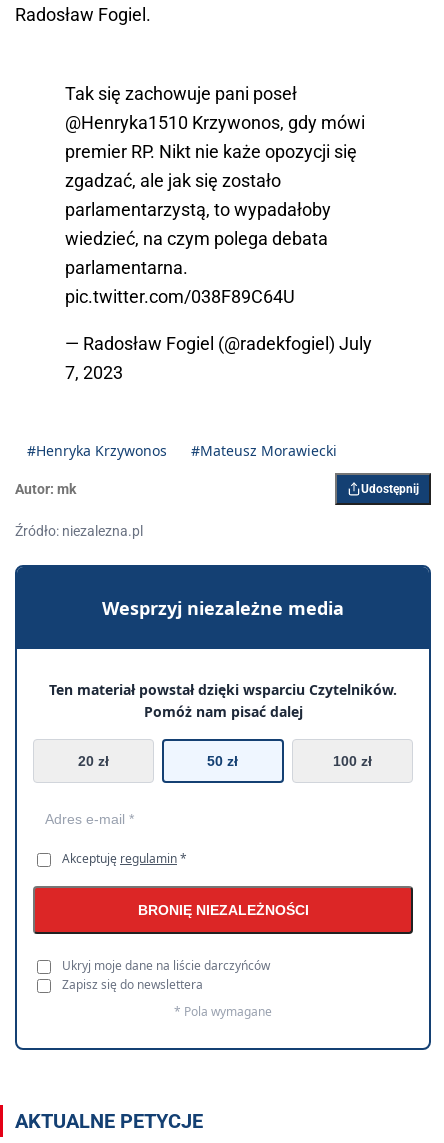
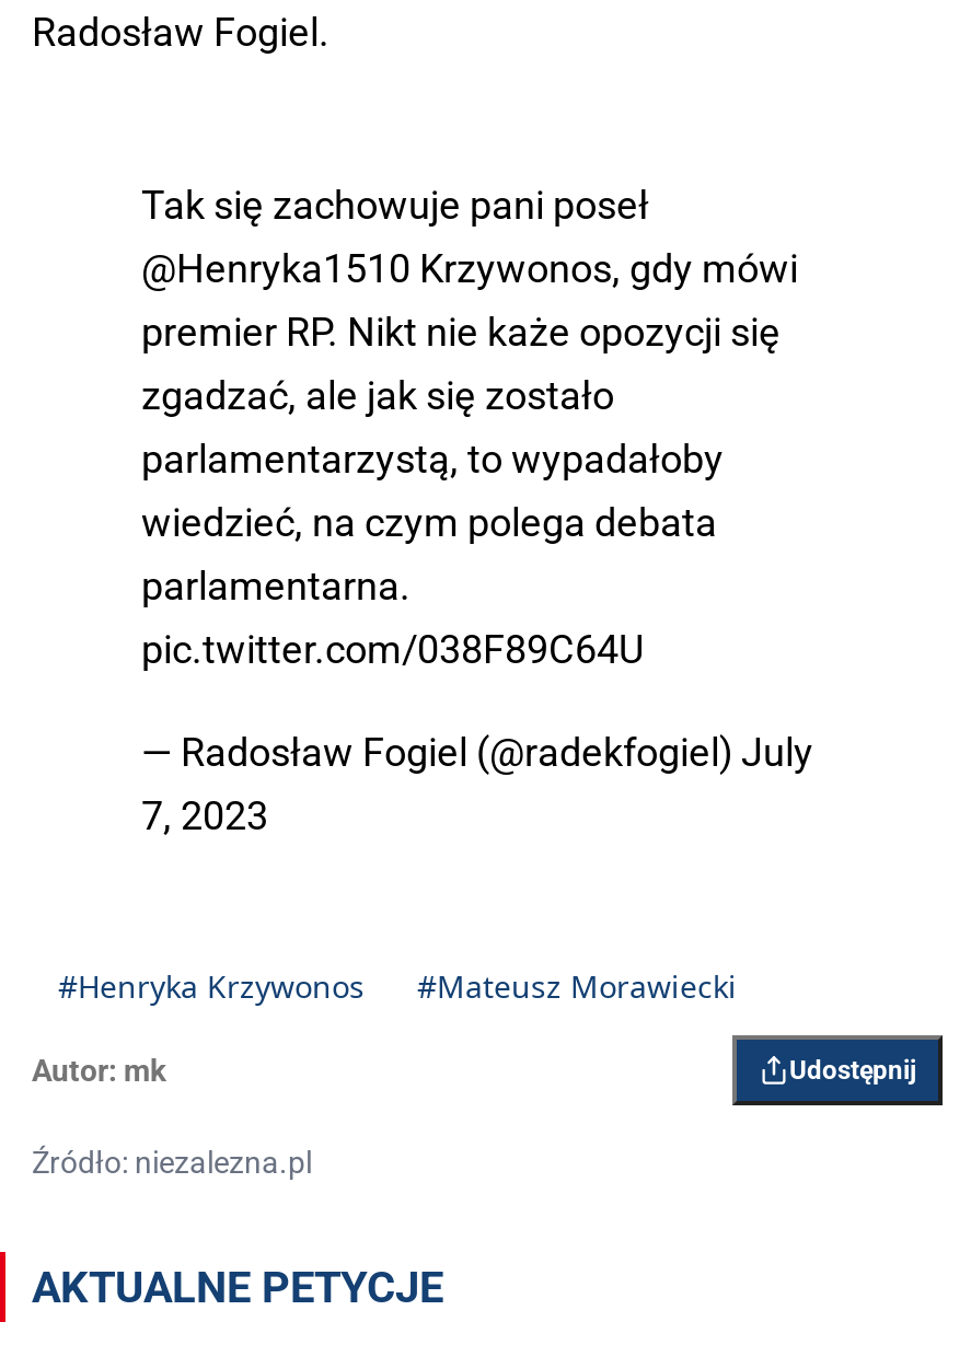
[14,564,432,1051] [image] | Wesprzyj niezależne media | Ten materiał powstał dzięki wsparciu Czytelników. | Pomóż nam pisać dalej | 20 zł | 50 zł | 100 zł -> none
[62,850,308,1020] Akceptuję regulamin * | BRONIĘ NIEZALEŻNOŚCI | Ukryj moje dane na liście darczyńców | Zapisz się do newslettera | * Pola wymagane -> none

